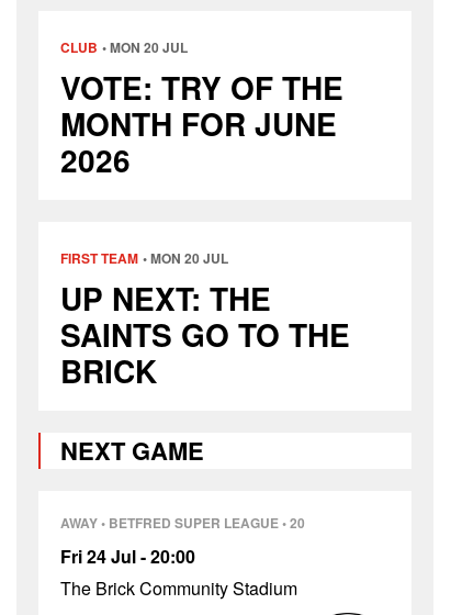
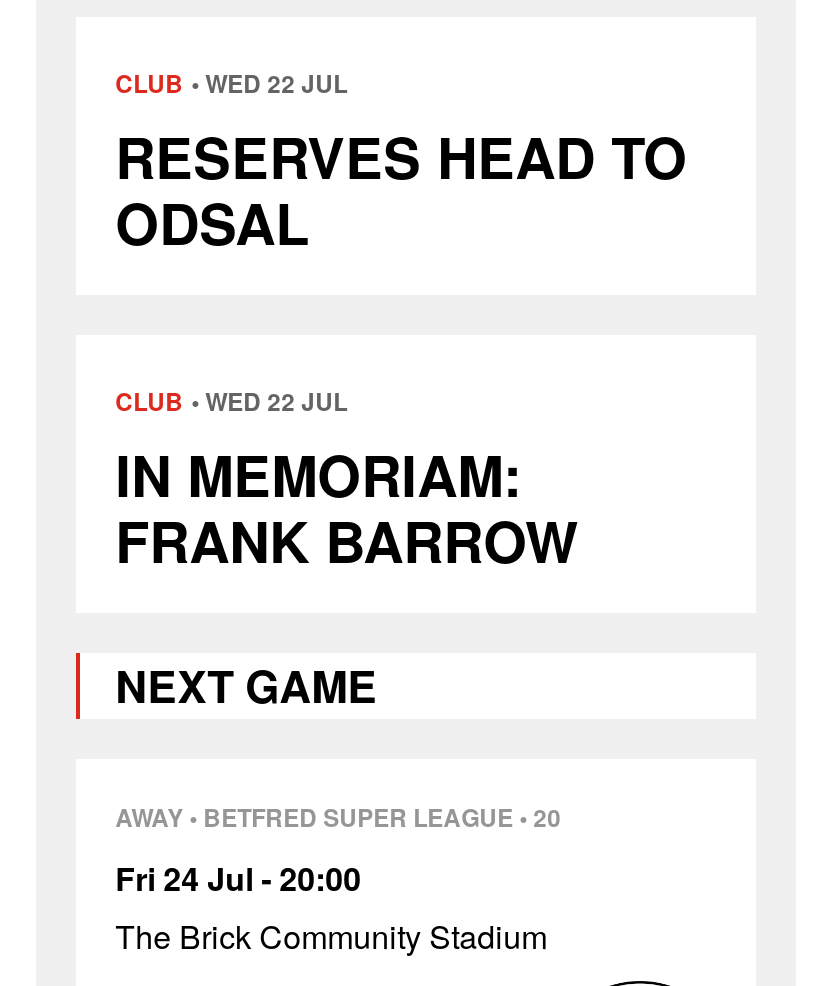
[60,37,343,182] MON 20 JUL | VOTE: TRY OF THE | MONTH FOR JUNE | 2026 -> [115,66,687,264] WED 22 JUL | RESERVES HEAD TO | ODSAL
[60,248,350,393] FIRST TEAM | MON 20 JUL | UP NEXT: THE | SAINTS GO TO THE | BRICK -> [115,384,577,582] CLUB | WED 22 JUL | IN MEMORIAM: | FRANK BARROW

